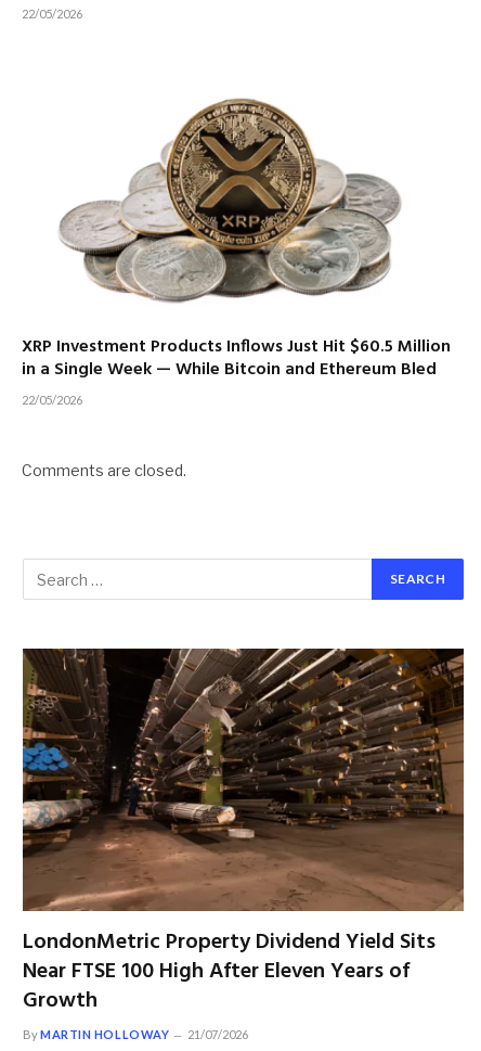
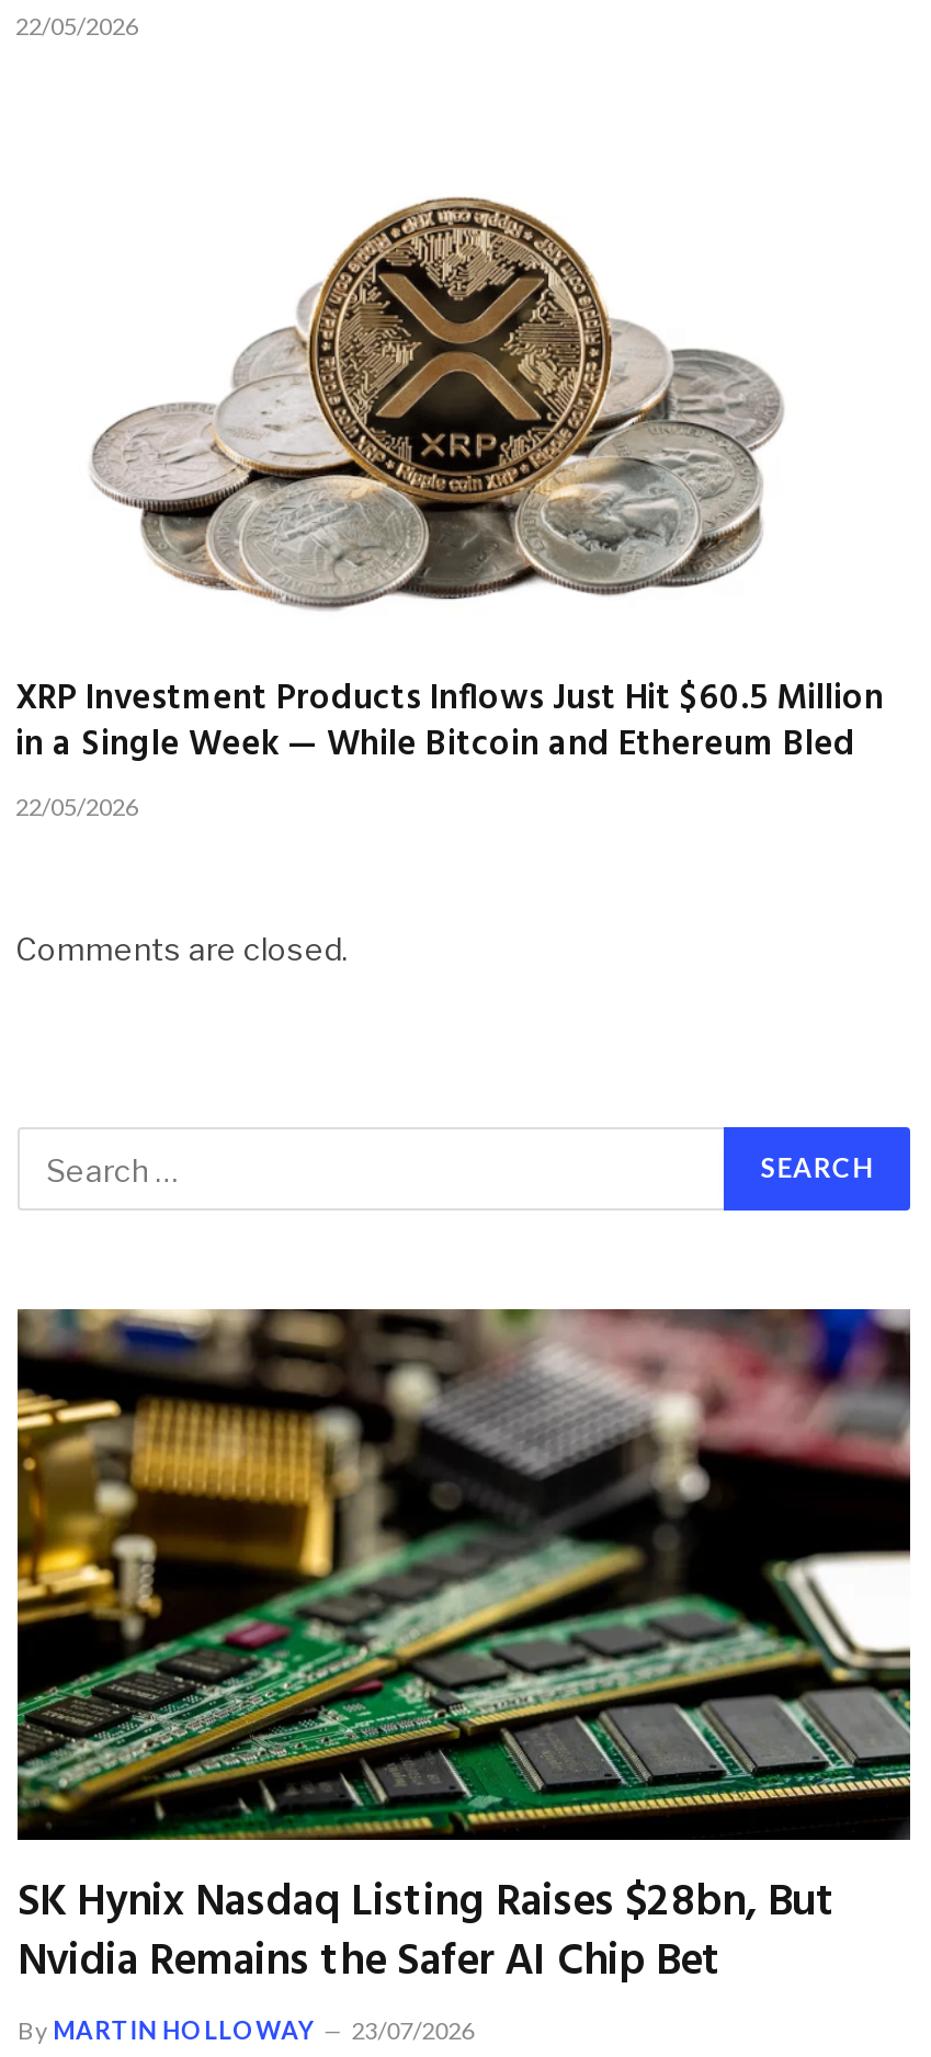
[22,648,465,1019] [image] | LondonMetric Property Dividend Yield Sits | Near FTSE 100 High After Eleven Years of | Growth -> [15,1307,912,1998] [image] | SK Hynix Nasdaq Listing Raises $28bn, But | Nvidia Remains the Safer AI Chip Bet
[23,1027,248,1042] By MARTIN HOLLOWAY 21/07/2026 -> [18,2016,474,2045] By MARTIN HOLLOWAY 23/07/2026

